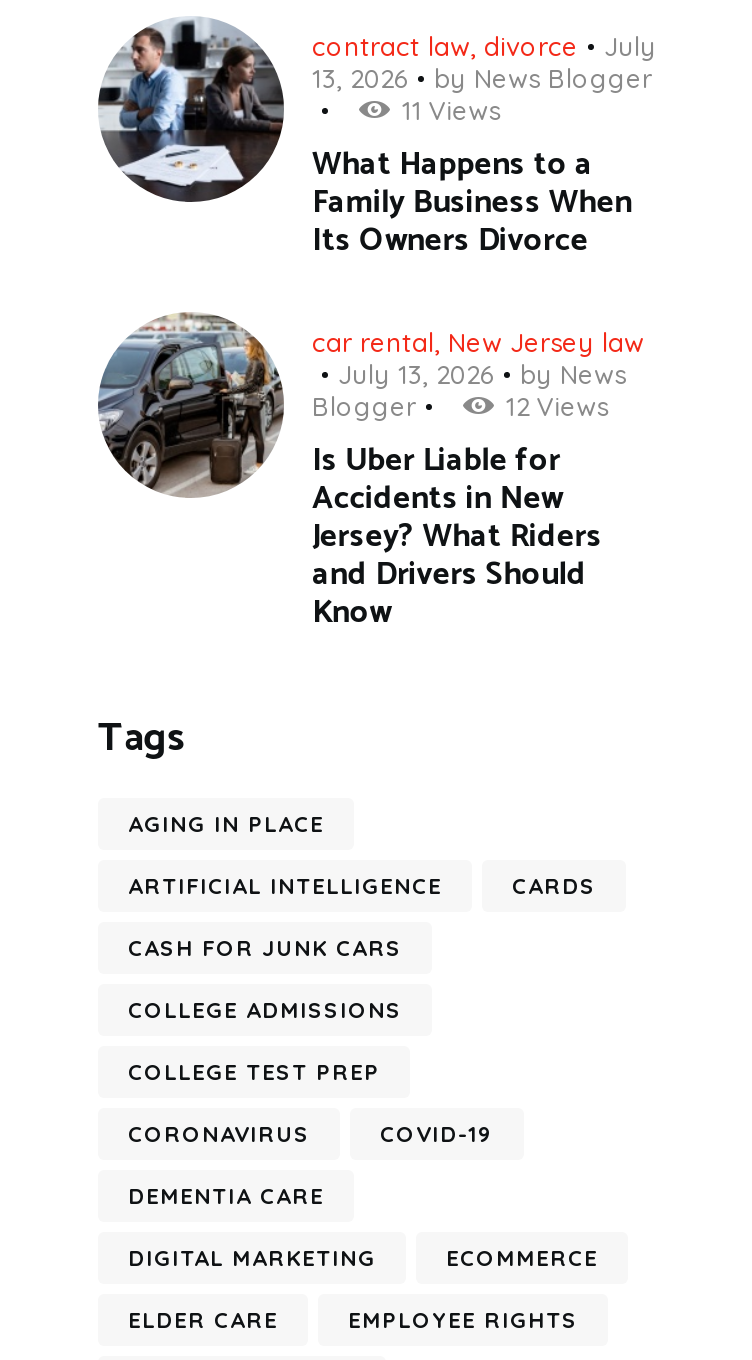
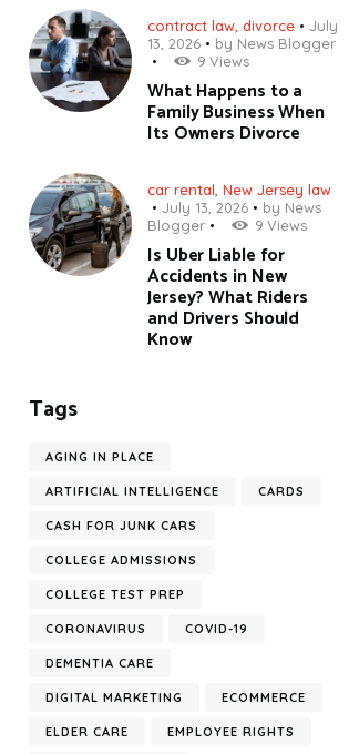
[402,94,500,126] 11 Views -> [197,52,249,70] 9 Views
[506,390,608,422] 12 Views -> [255,216,307,234] 9 Views

